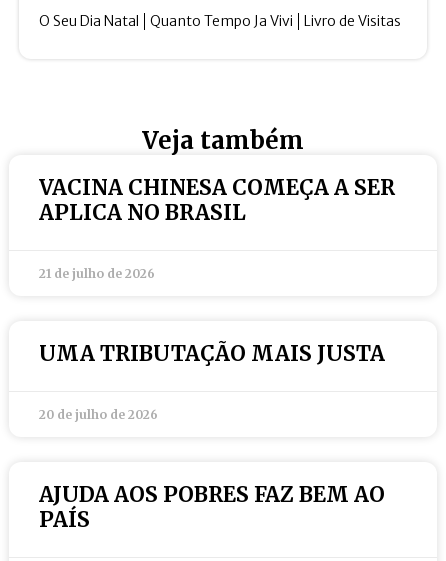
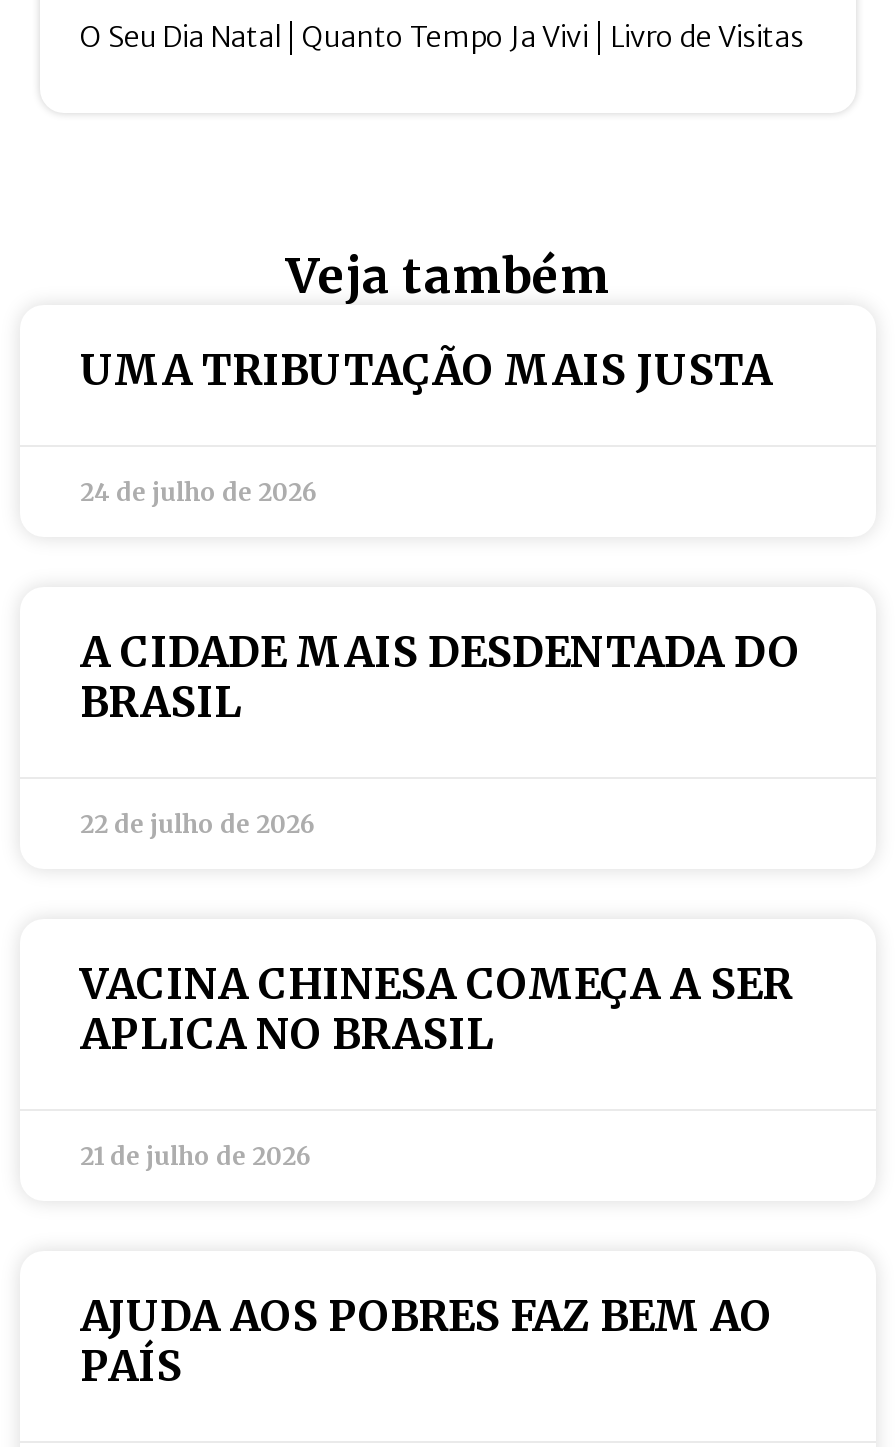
none -> [80,478,800,840] 24 de julho de 2026 | A CIDADE MAIS DESDENTADA DO | BRASIL | 22 de julho de 2026
moved [39,174,395,281] -> [80,958,792,1172]: VACINA CHINESA COMEÇA A SER | APLICA NO BRASIL | 21 de julho de 2026
moved [39,340,385,367] -> [80,344,772,398]: UMA TRIBUTAÇÃO MAIS JUSTA
[39,407,158,422] 20 de julho de 2026 -> none

